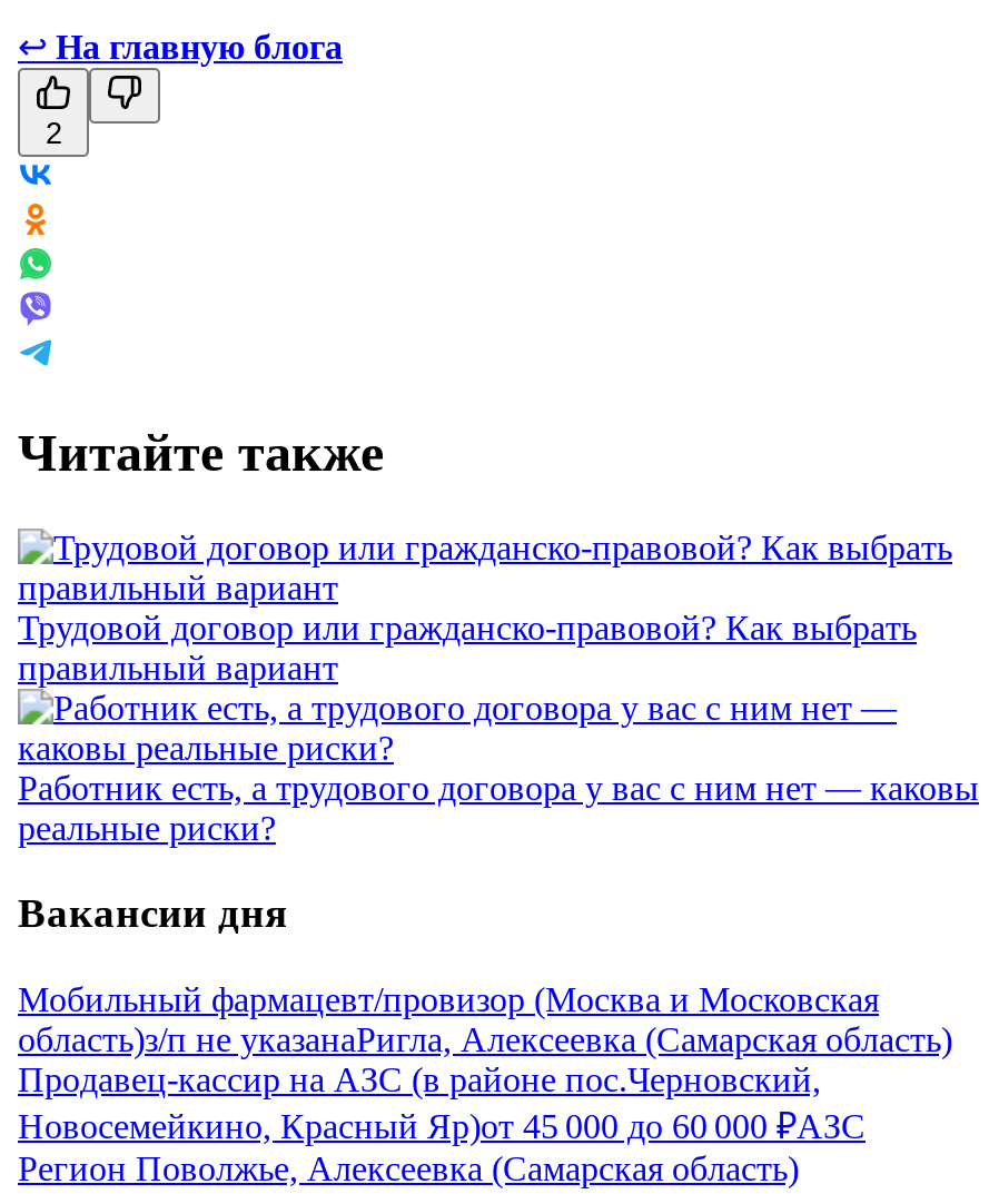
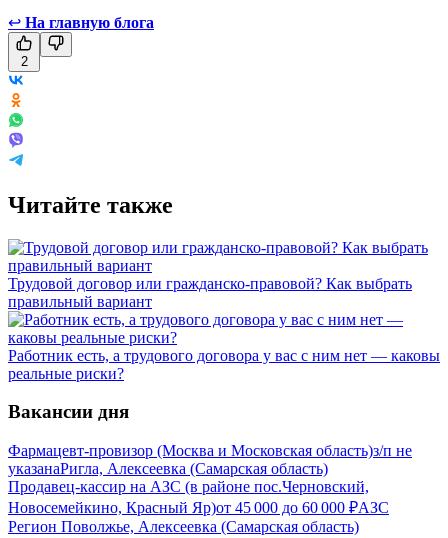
[18,981,952,1058] Мобильный фармацевт/провизор (Москва и Московская | область)з/п не указанаРигла, Алексеевка (Самарская область) -> [8,442,412,477] Фармацевт-провизор (Москва и Московская область)з/п не | указанаРигла, Алексеевка (Самарская область)

